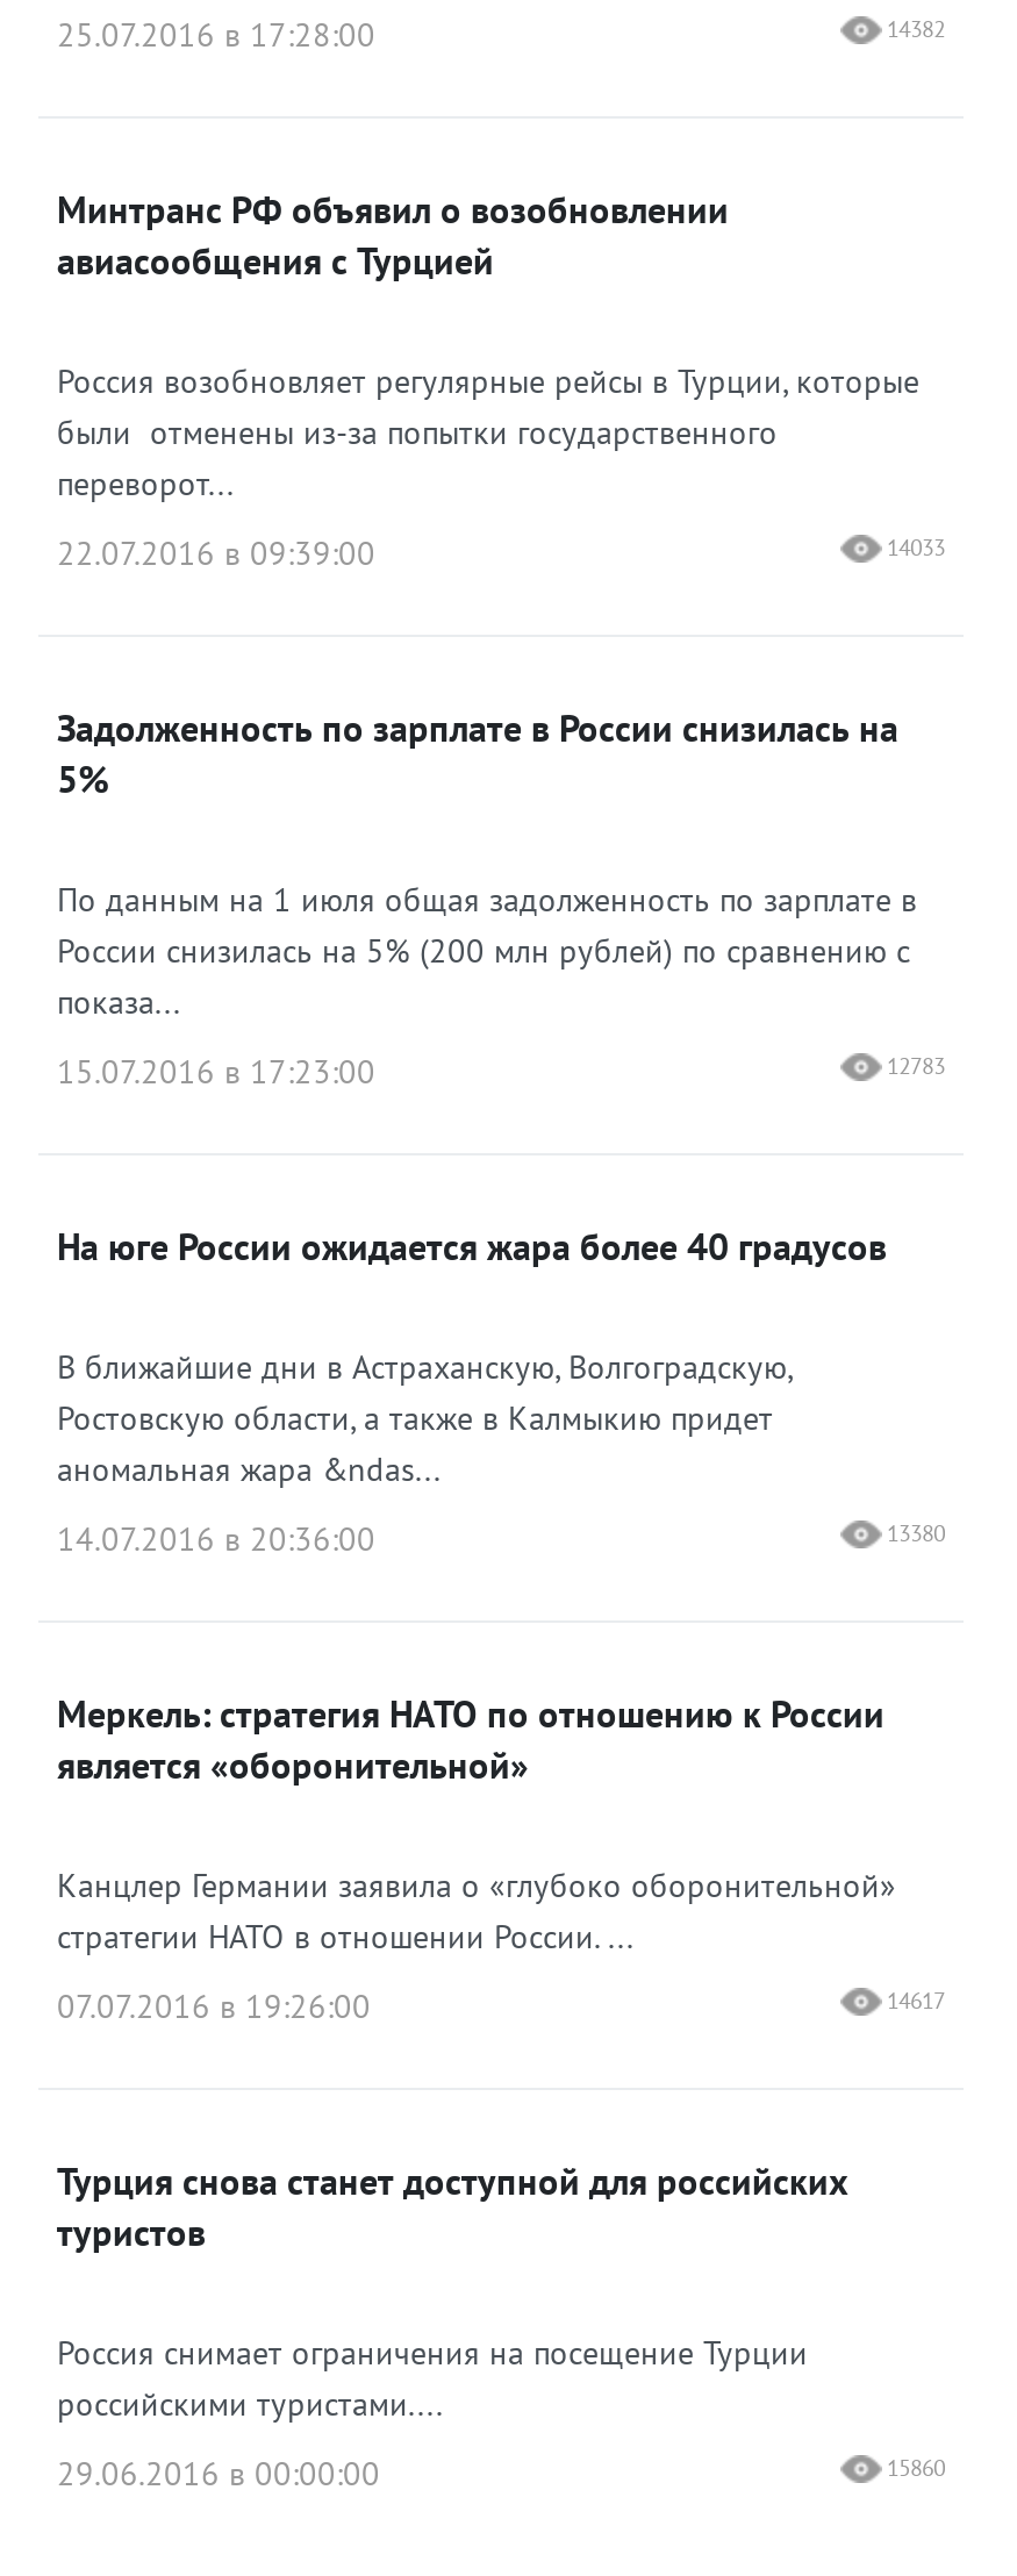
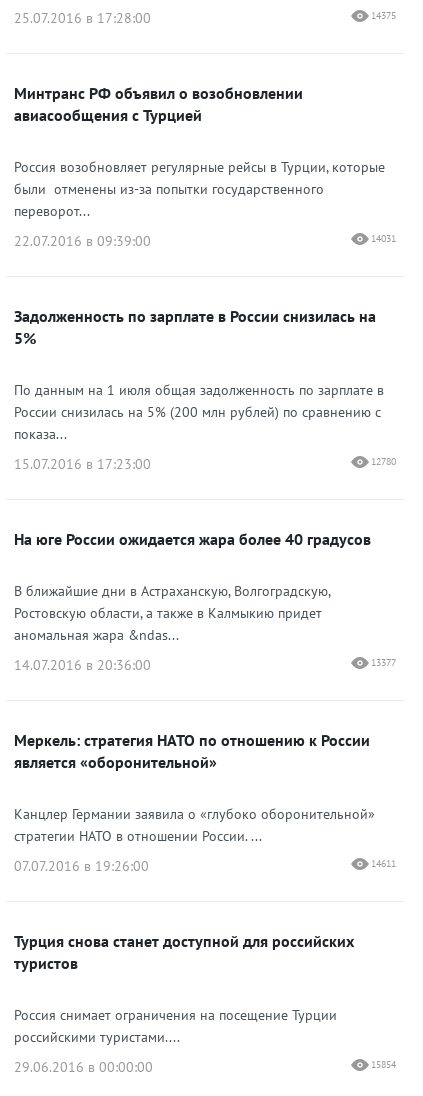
[887,14,945,44] 14382 -> [371,9,396,22] 14375
[887,532,945,563] 14033 -> [371,232,396,245] 14031
[887,1051,945,1081] 12783 -> [371,455,396,468] 12780
[887,1518,945,1548] 13380 -> [371,656,396,669] 13377
[887,1985,945,2016] 14617 -> [371,857,396,870] 14611
[887,2453,945,2483] 15860 -> [371,1058,396,1071] 15854

